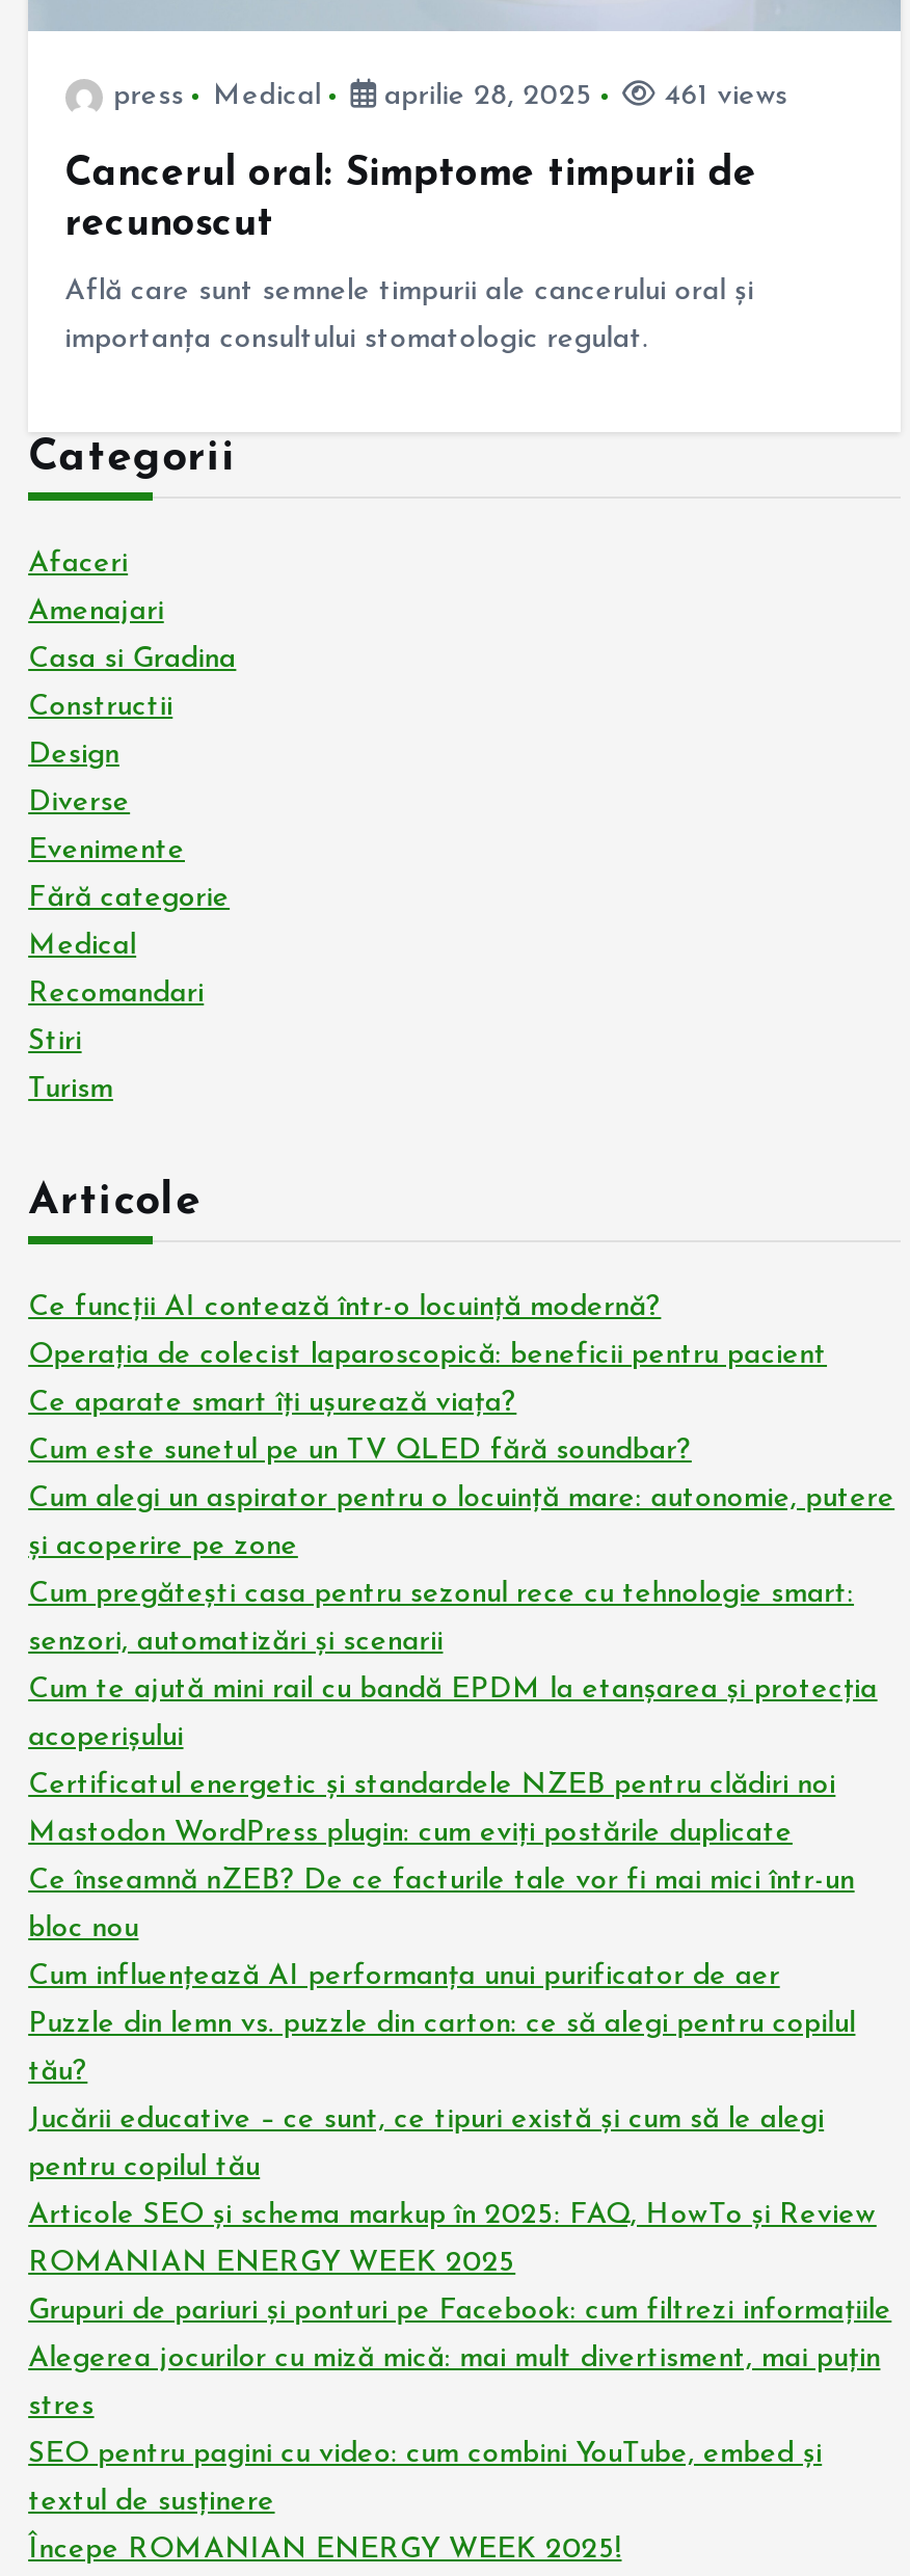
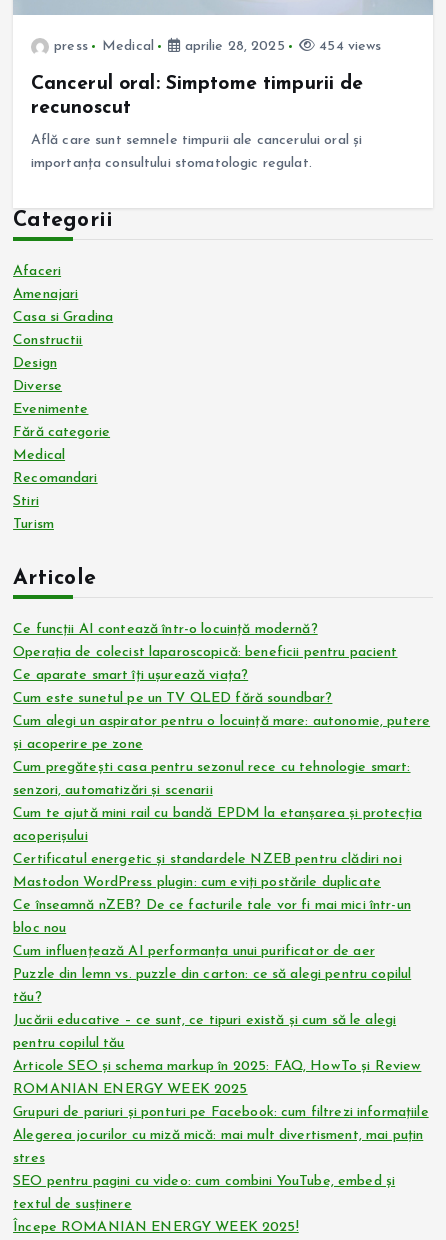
[656,80,787,112] 461 views -> [315,39,381,54] 454 views

